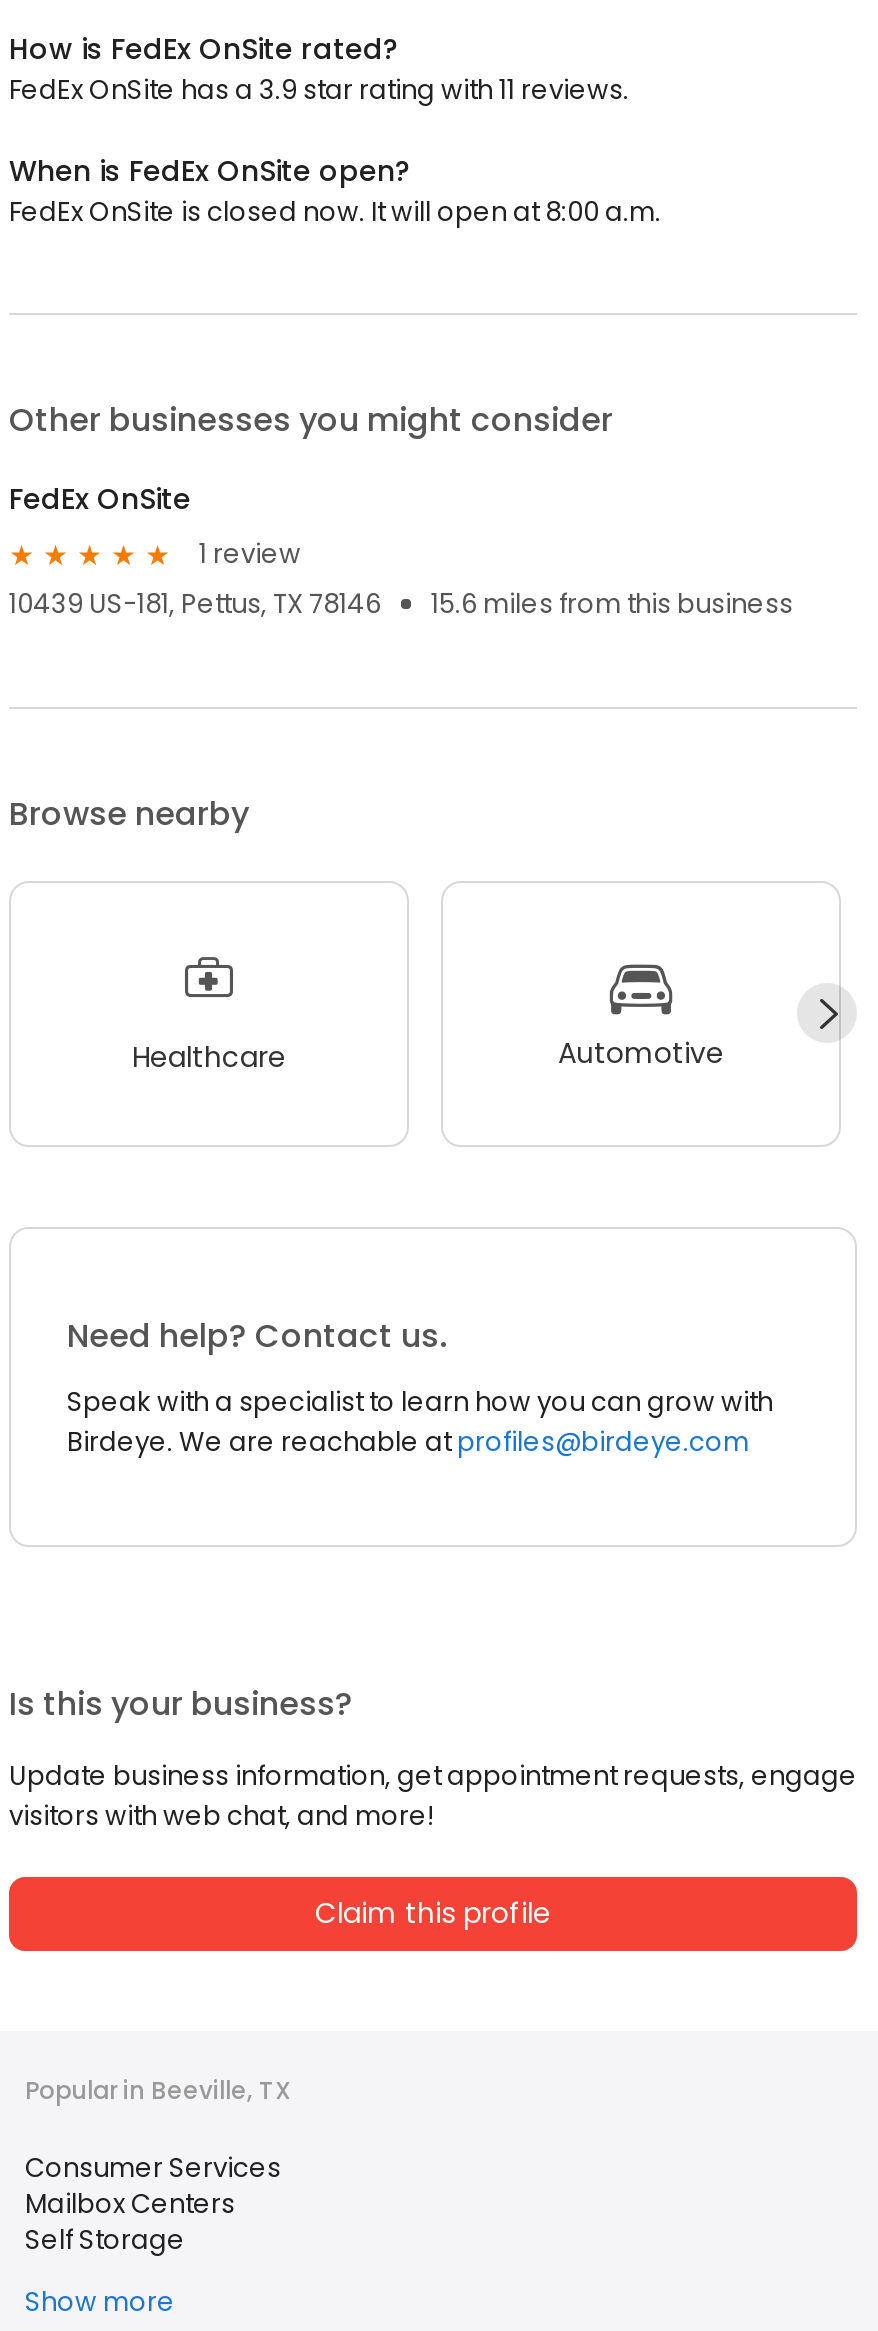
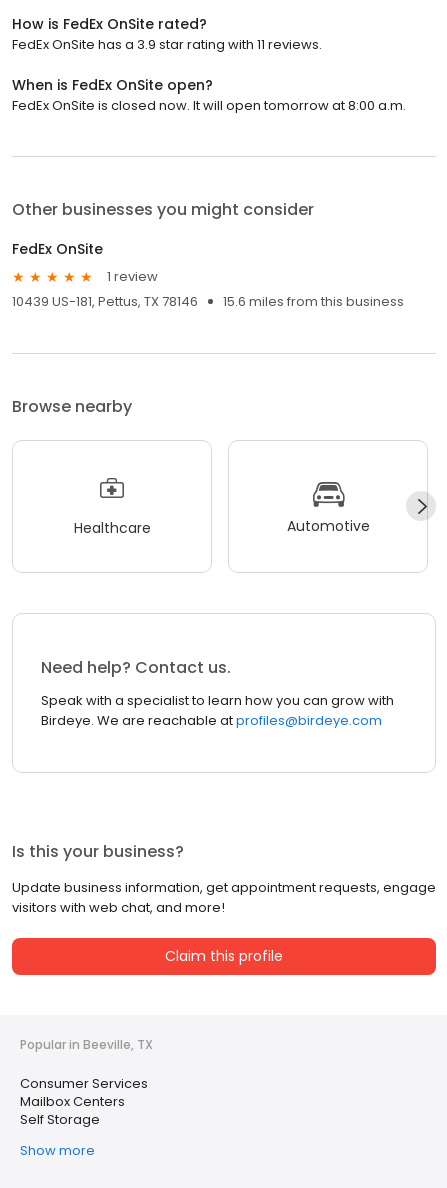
[9,193,661,231] FedEx OnSite is closed now. It will open at 8:00 a.m. -> [12,96,406,115] FedEx OnSite is closed now. It will open tomorrow at 8:00 a.m.

